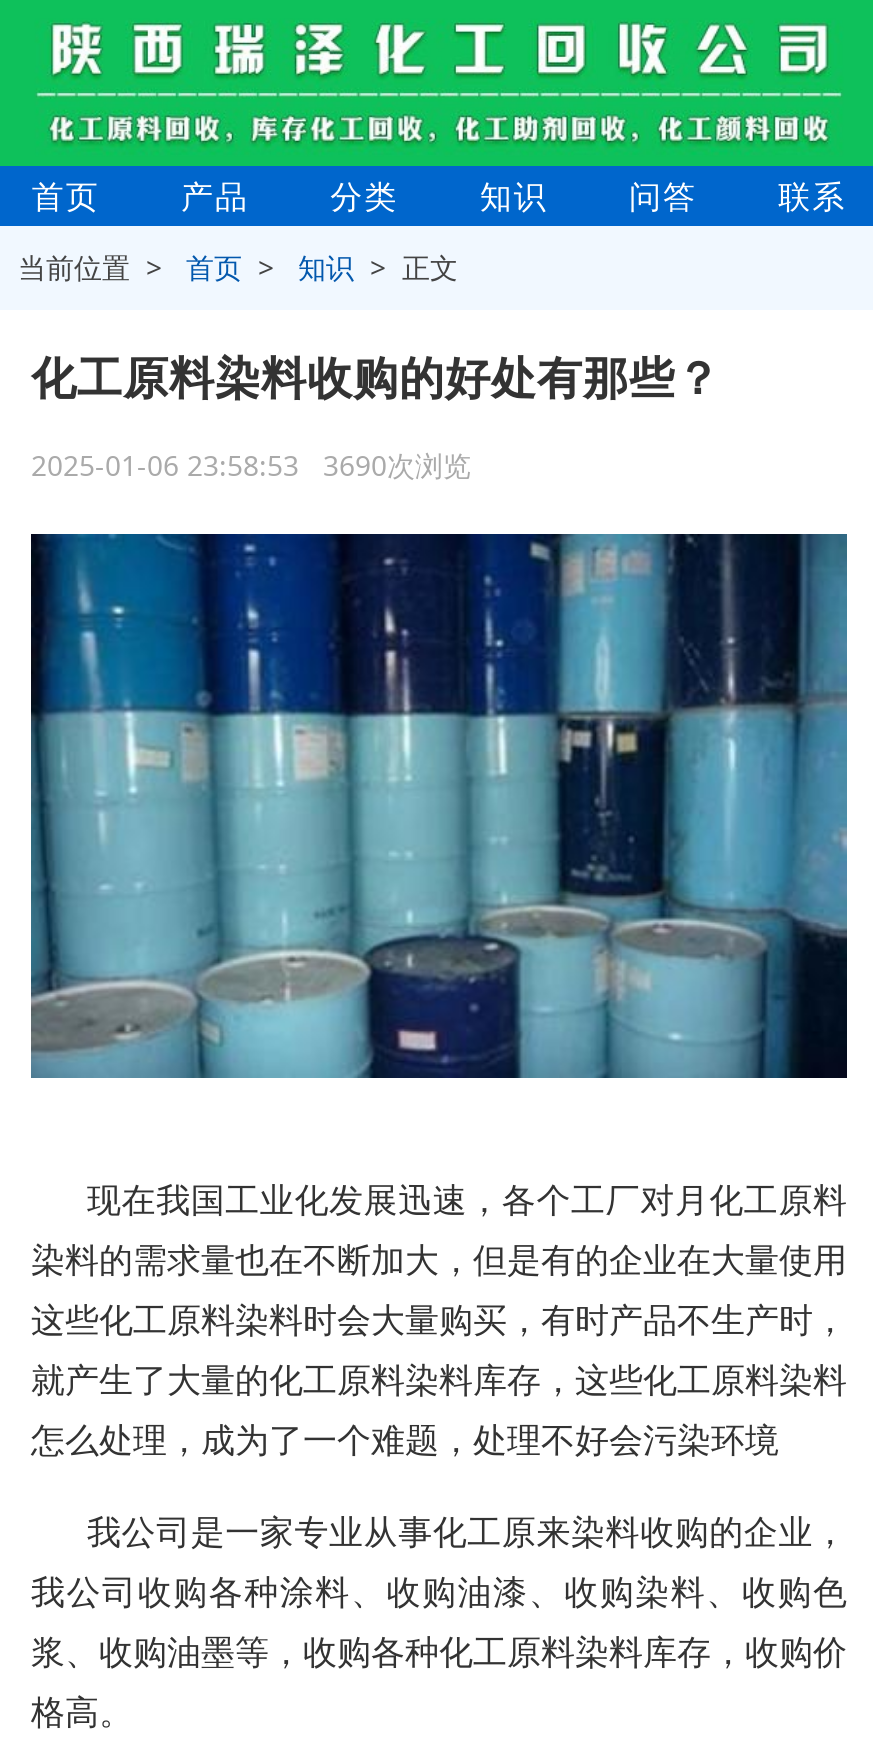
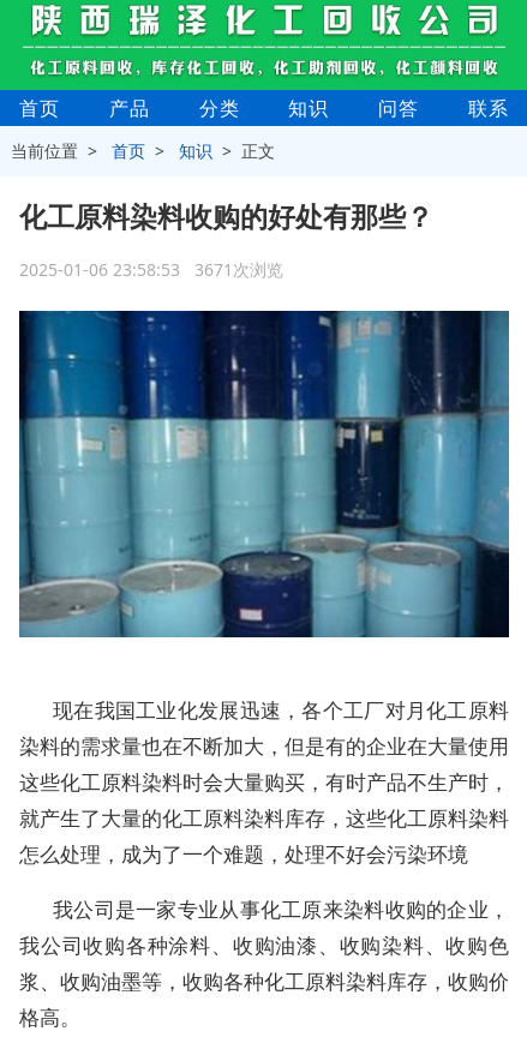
[31,446,471,484] 2025-01-06 23:58:53 3690次浏览 -> [19,258,283,281] 2025-01-06 23:58:53 3671次浏览

